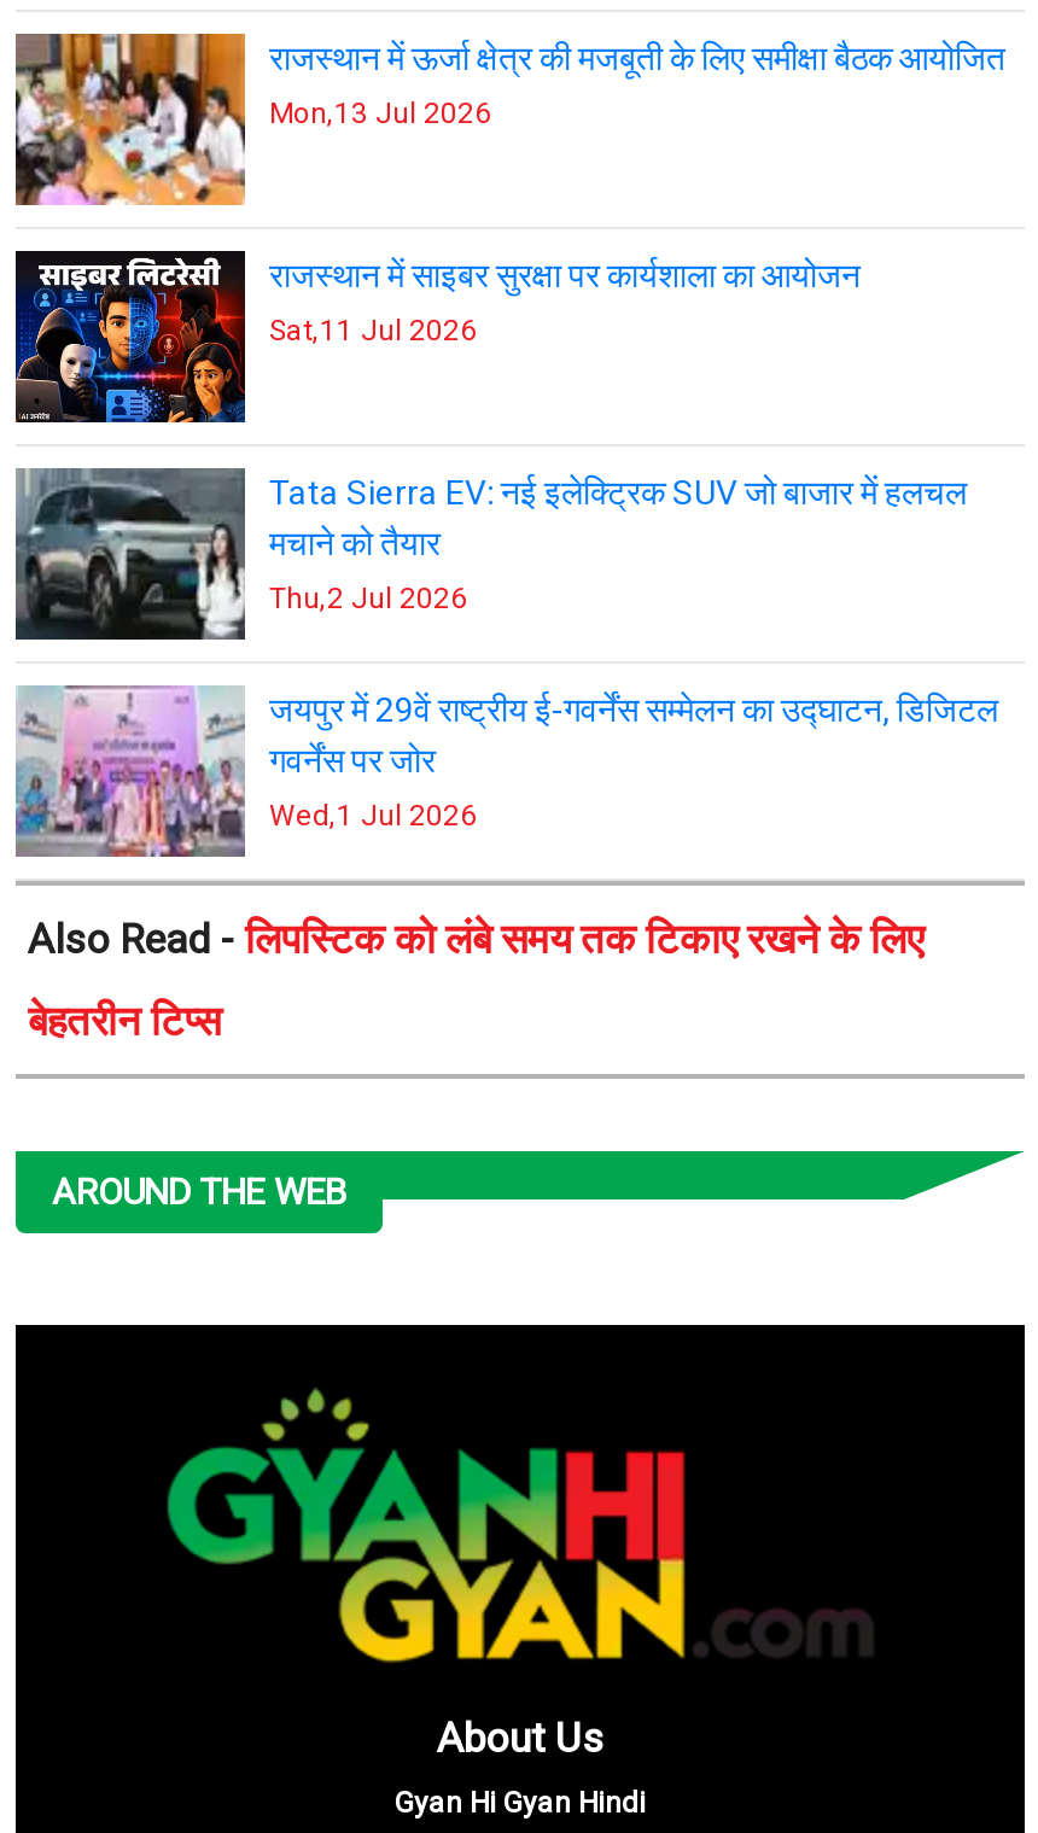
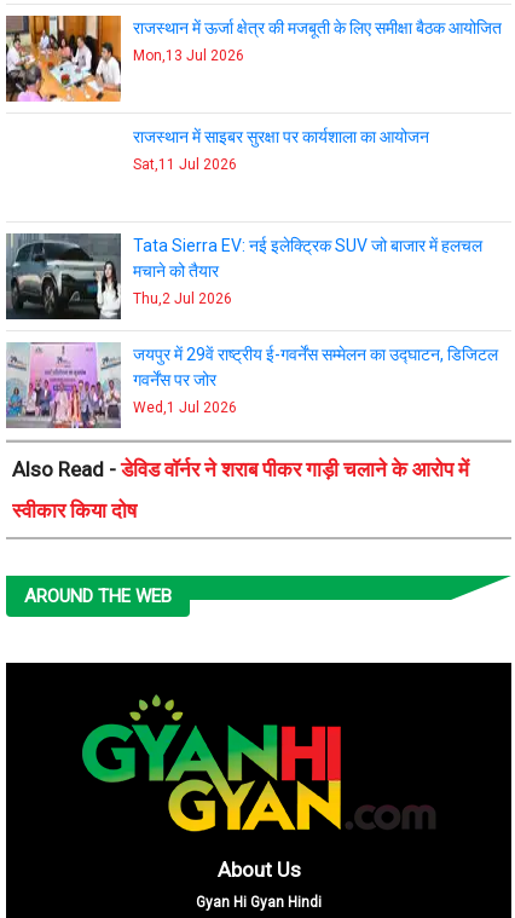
[13,249,247,425] [image] -> none
[28,915,923,963] Also Read - लिपस्टिक को लंबे समय तक टिकाए रखने के लिए -> [12,457,469,481] Also Read - डेविड वॉर्नर ने शराब पीकर गाड़ी चलाने के आरोप में
[28,997,221,1045] बेहतरीन टिप्स -> [12,498,137,522] स्वीकार किया दोष

